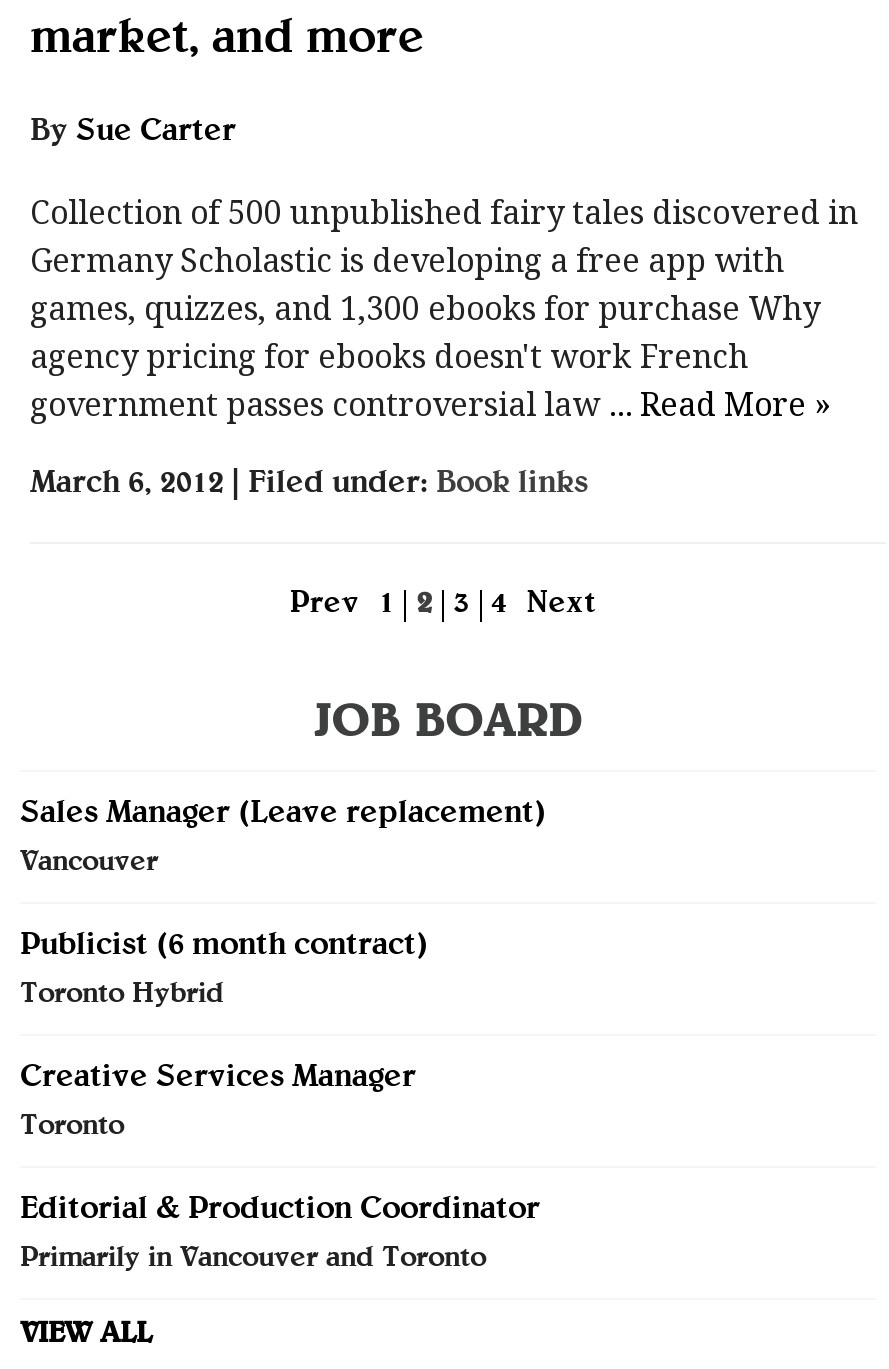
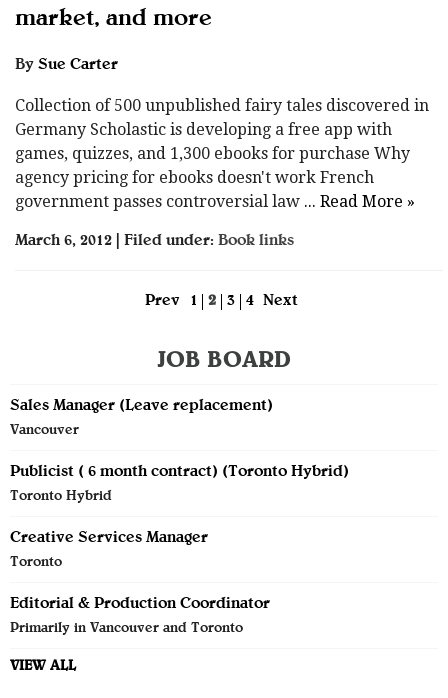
[20,931,428,963] Publicist (6 month contract) -> [10,465,349,481] Publicist ( 6 month contract) (Toronto Hybrid)

